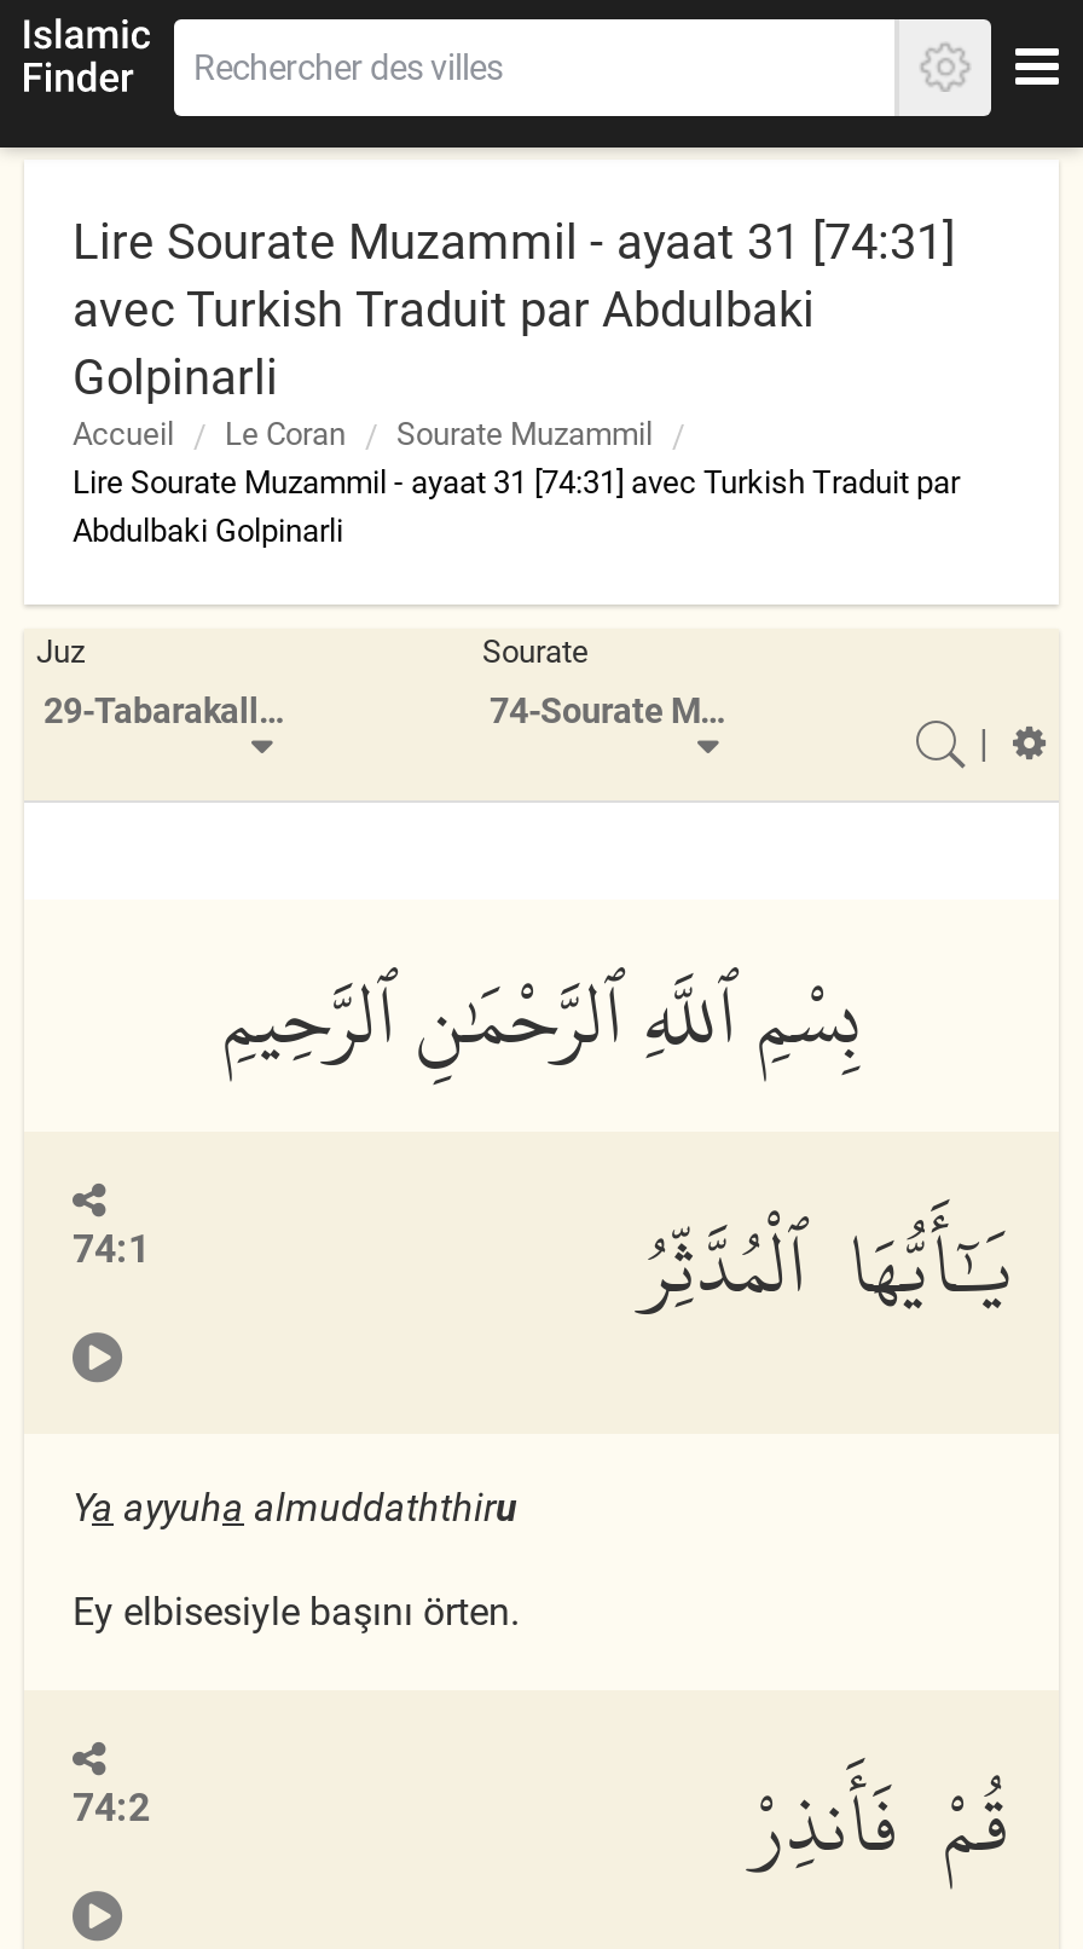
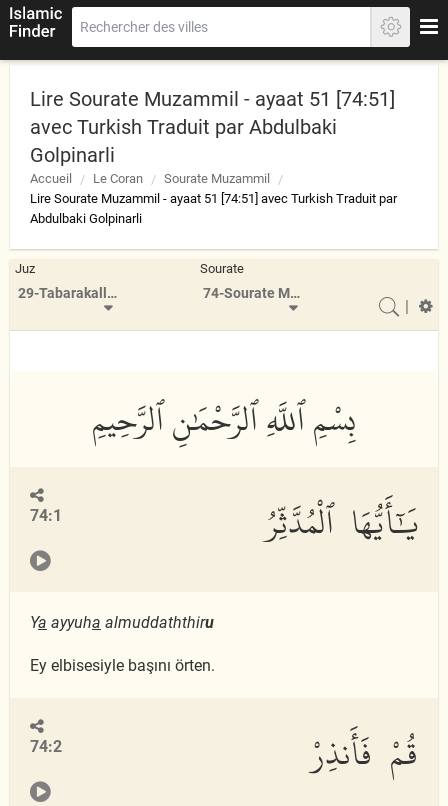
[73,213,955,271] Lire Sourate Muzammil - ayaat 31 [74:31] -> [30,87,395,111] Lire Sourate Muzammil - ayaat 51 [74:51]
[73,464,960,501] Lire Sourate Muzammil - ayaat 31 [74:31] avec Turkish Traduit par -> [30,191,397,206] Lire Sourate Muzammil - ayaat 51 [74:51] avec Turkish Traduit par

